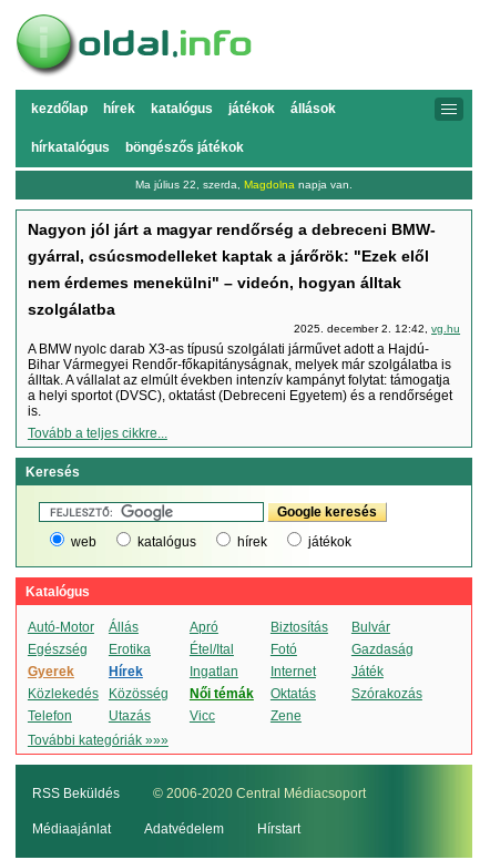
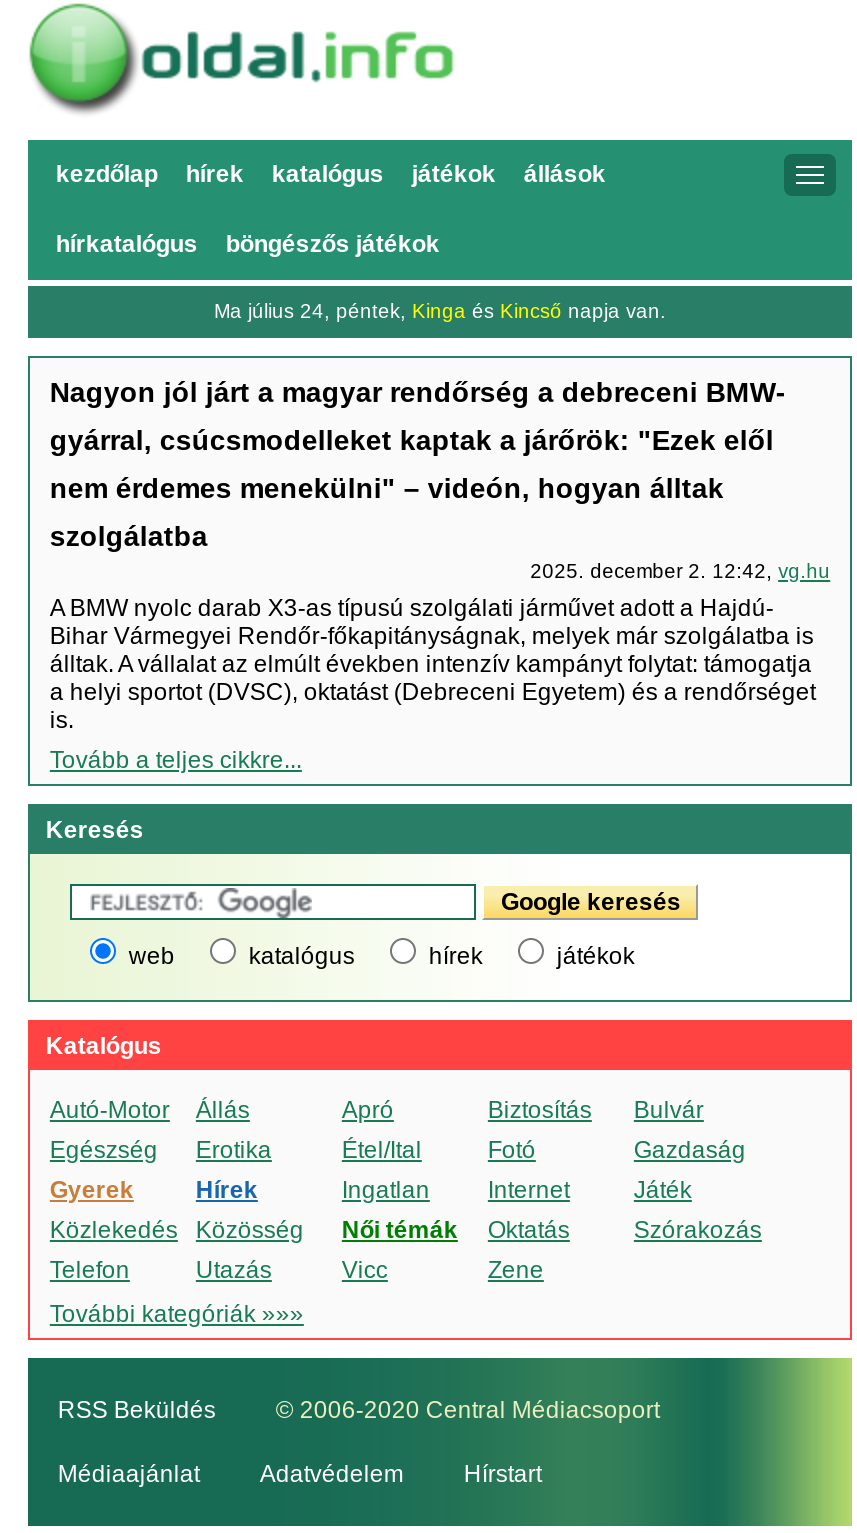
[135,178,353,191] Ma július 22, szerda, Magdolna napja van. -> [214,300,666,322] Ma július 24, péntek, Kinga és Kincső napja van.

